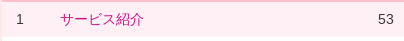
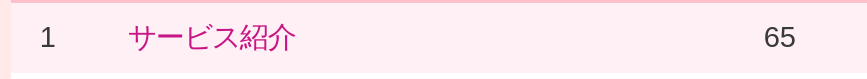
[378,11,394,27] 53 -> [764,21,796,53] 65

